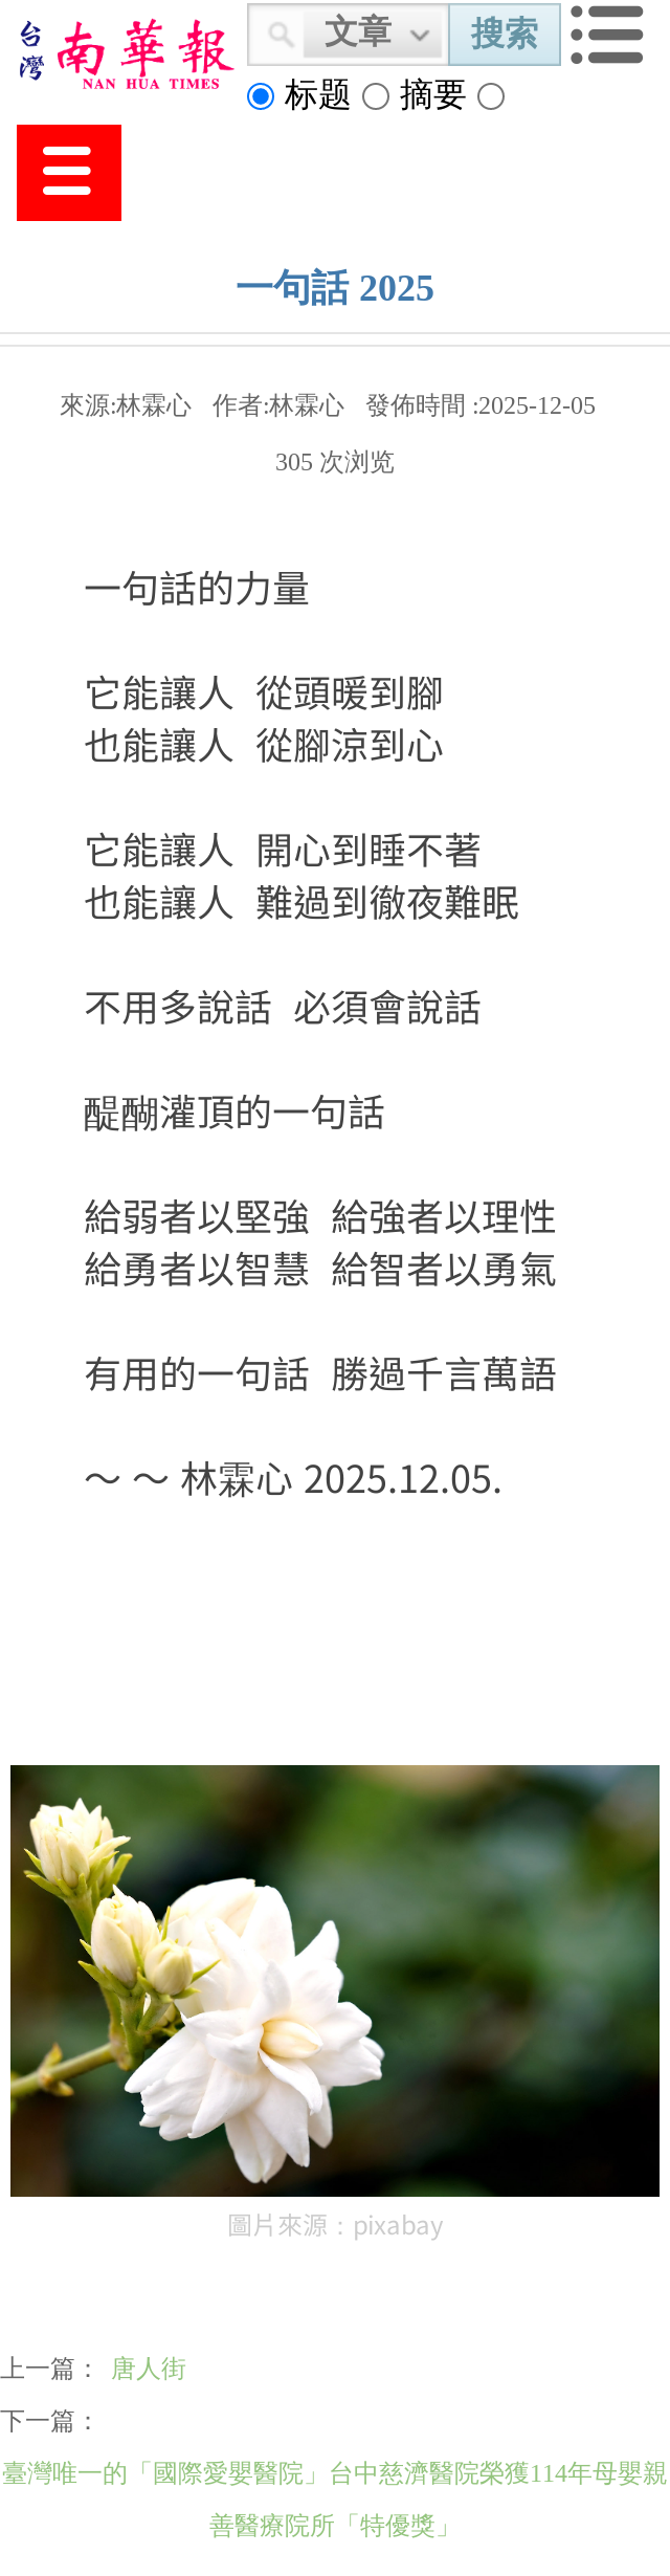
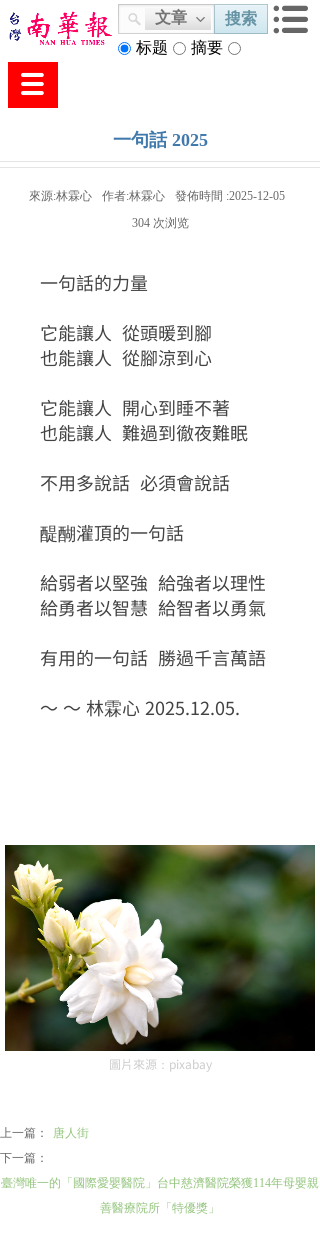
[275,447,395,477] 305次浏览 -> [131,216,188,230] 304次浏览

